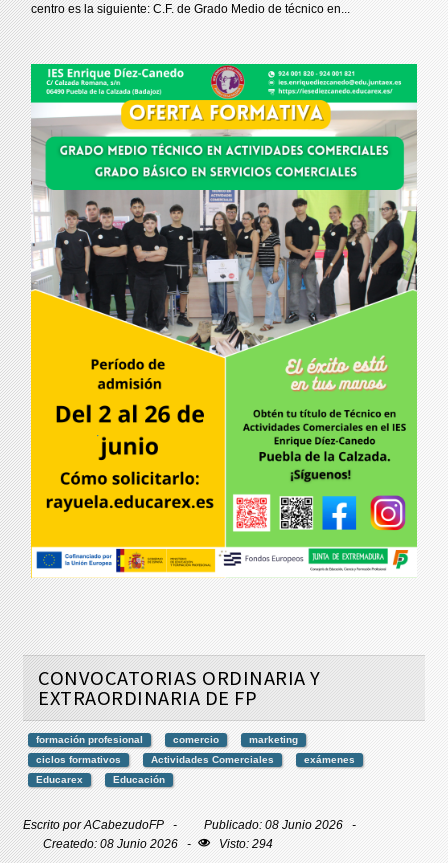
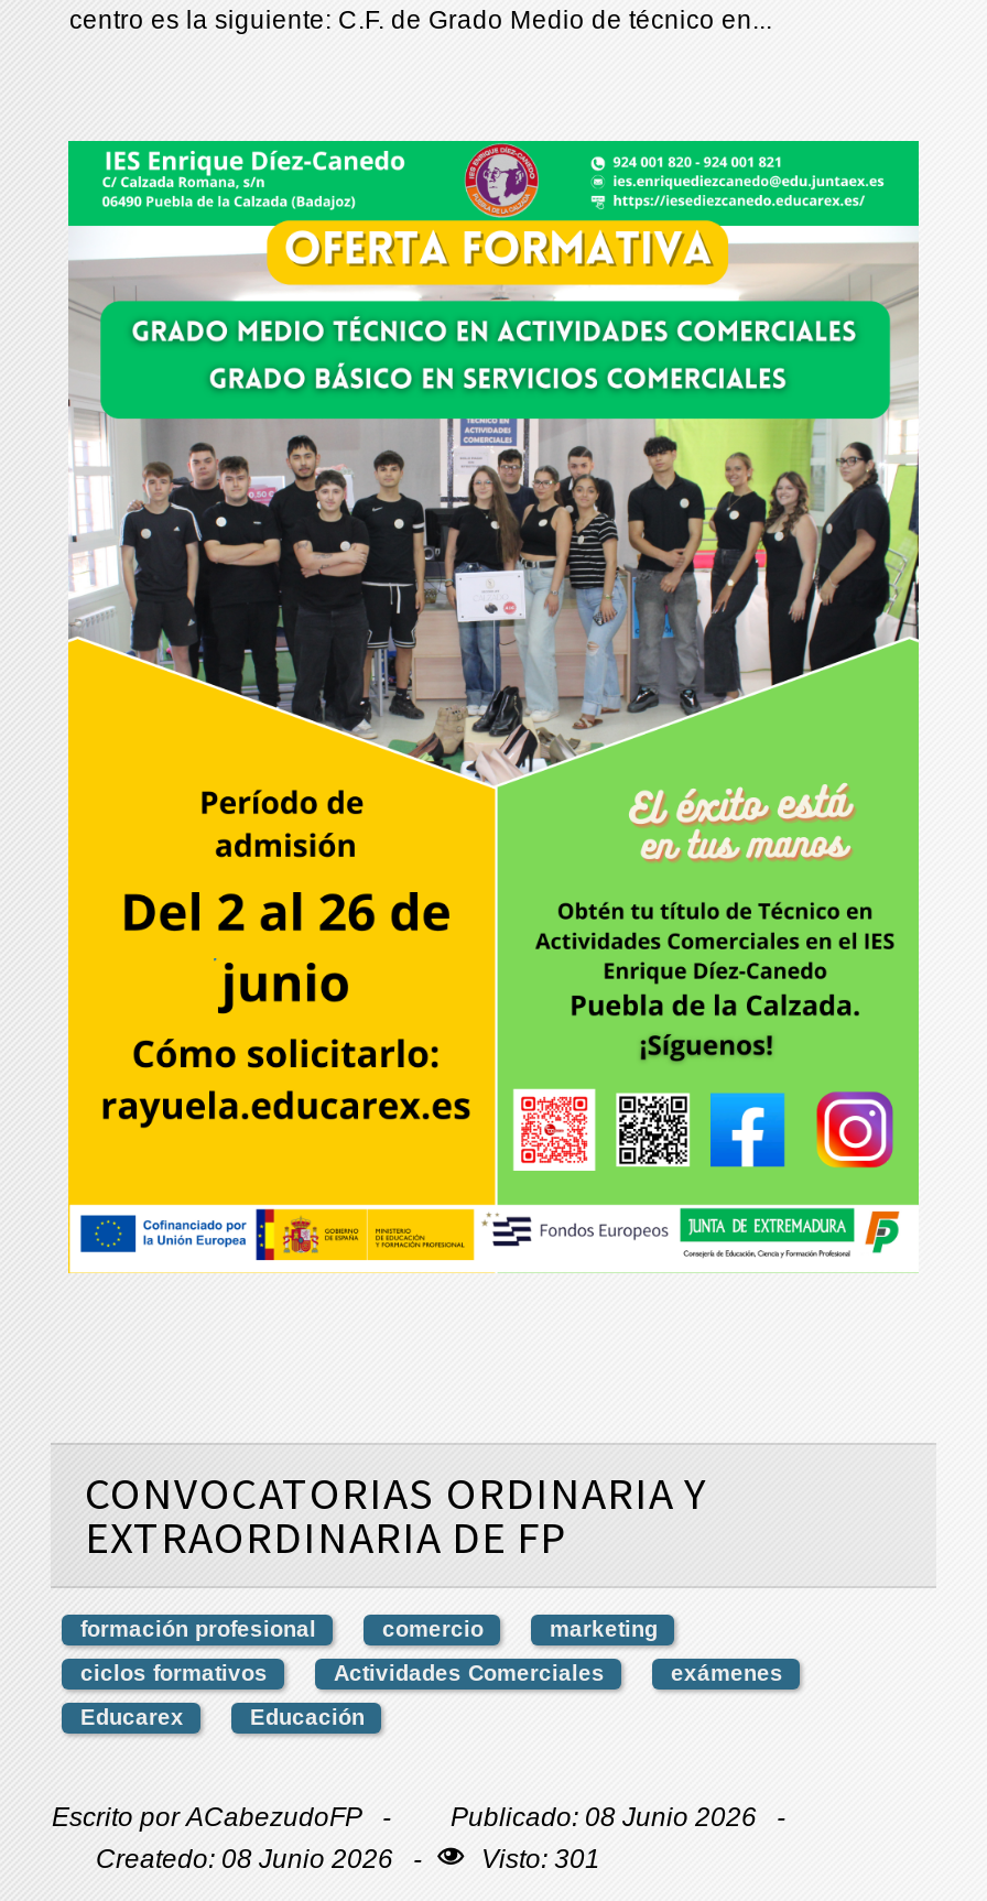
[218,837,272,851] Visto: 294 -> [481,1843,600,1874] Visto: 301

